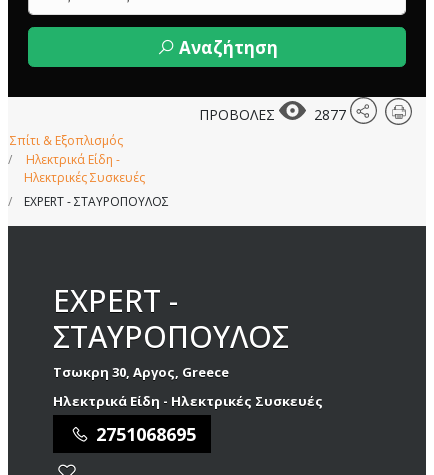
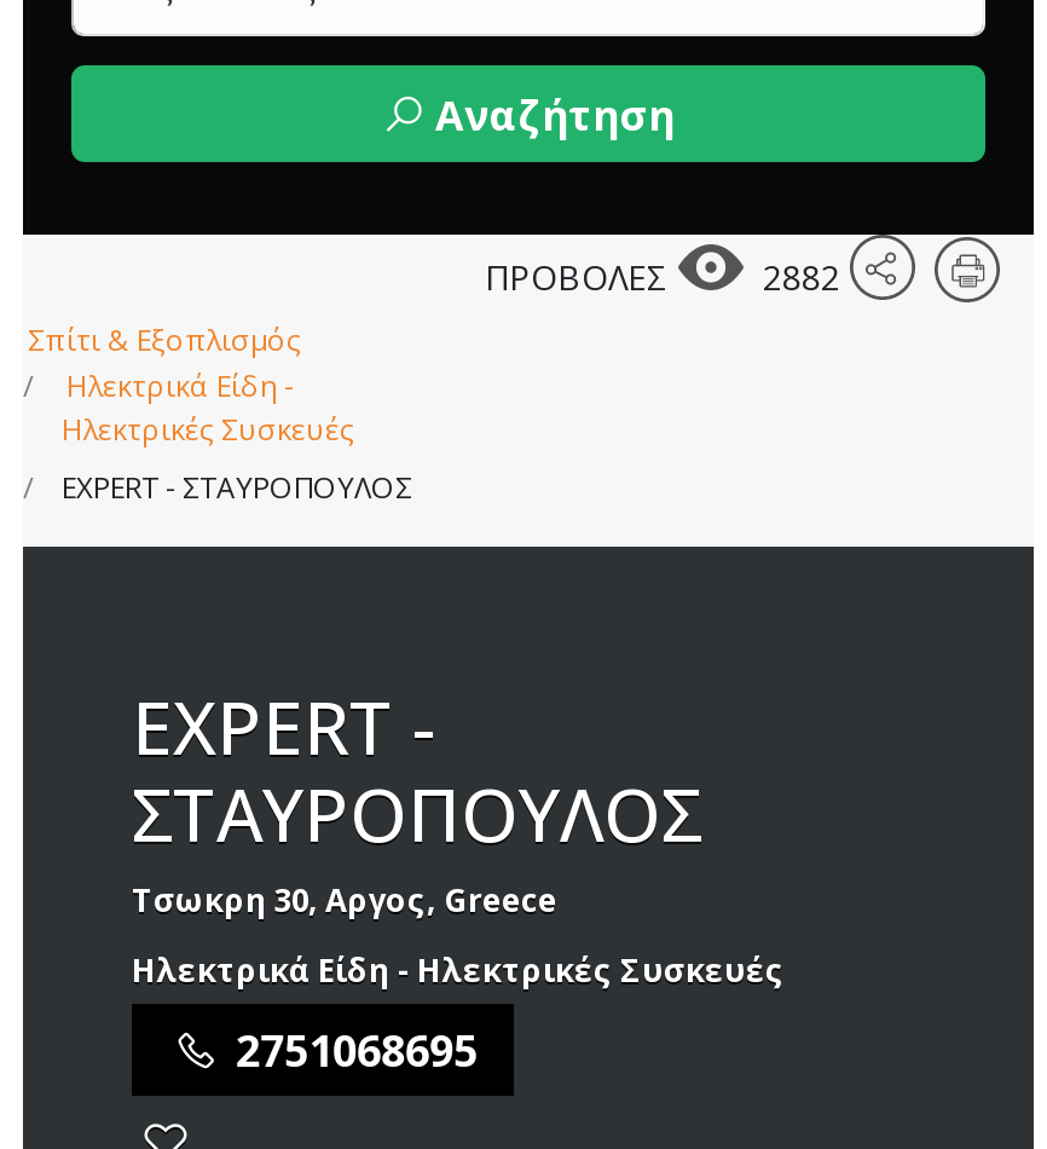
[199,105,346,124] ΠΡΟΒΟΛΕΣ 2877 -> [485,255,840,301] ΠΡΟΒΟΛΕΣ 2882

